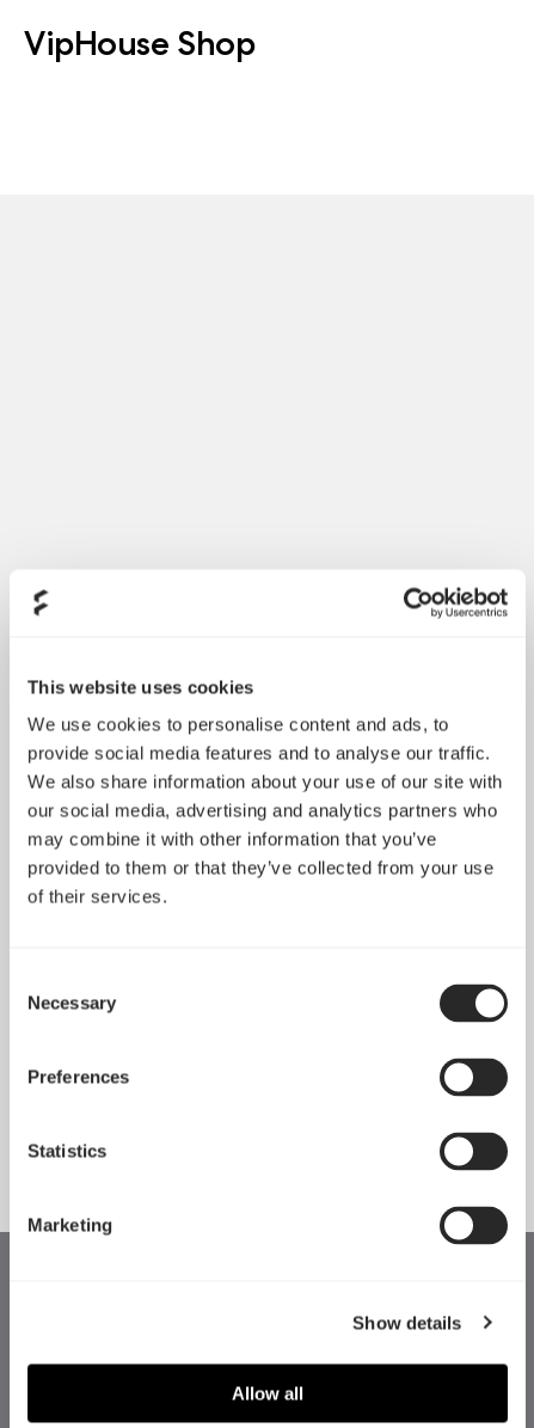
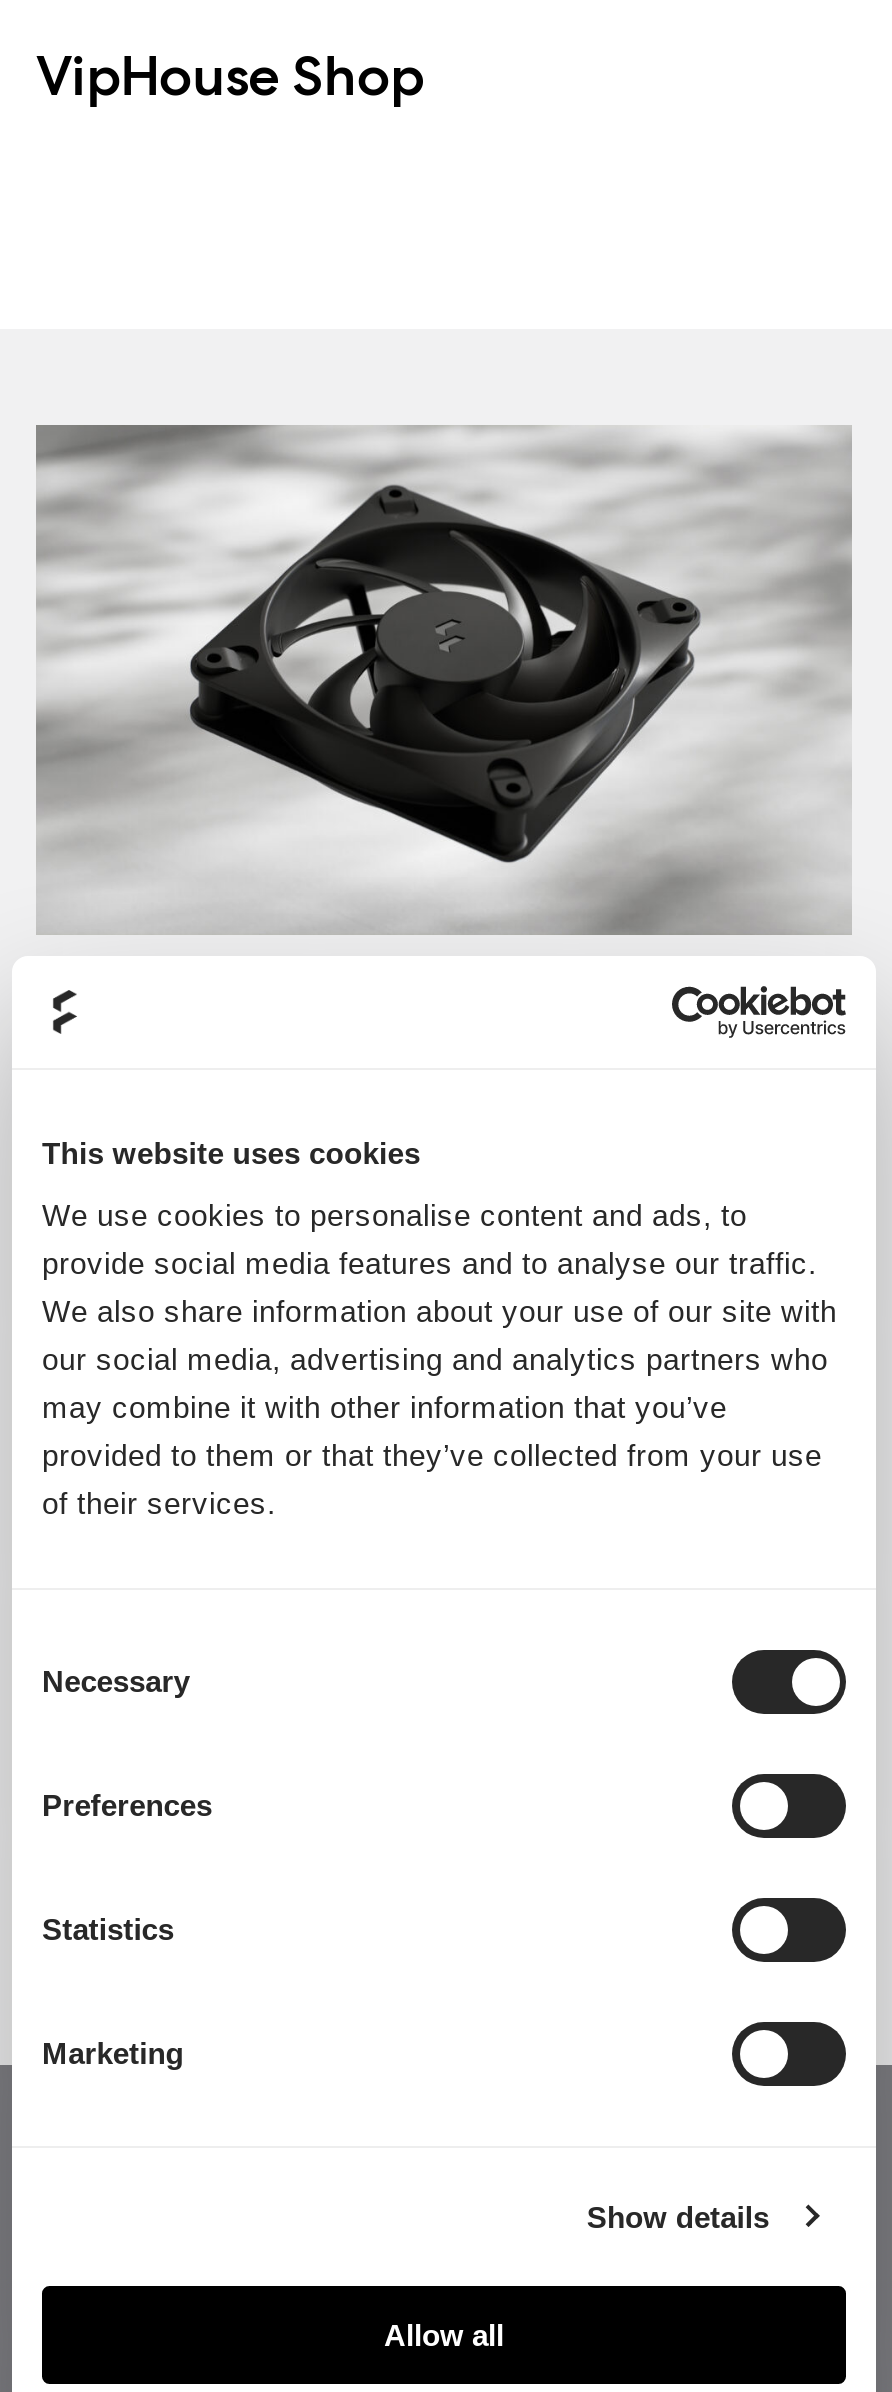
none -> [34,423,852,935] [image]

